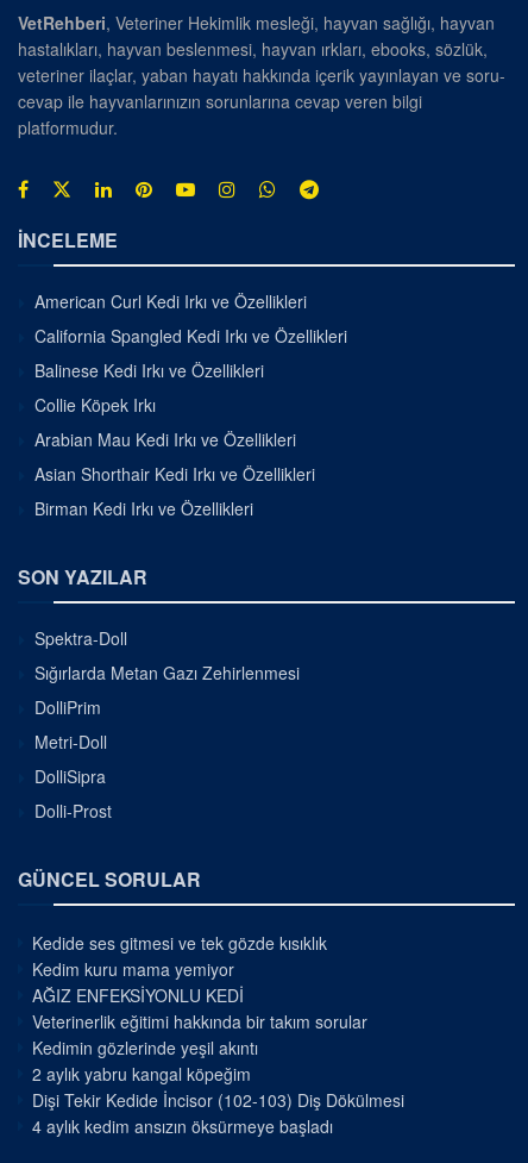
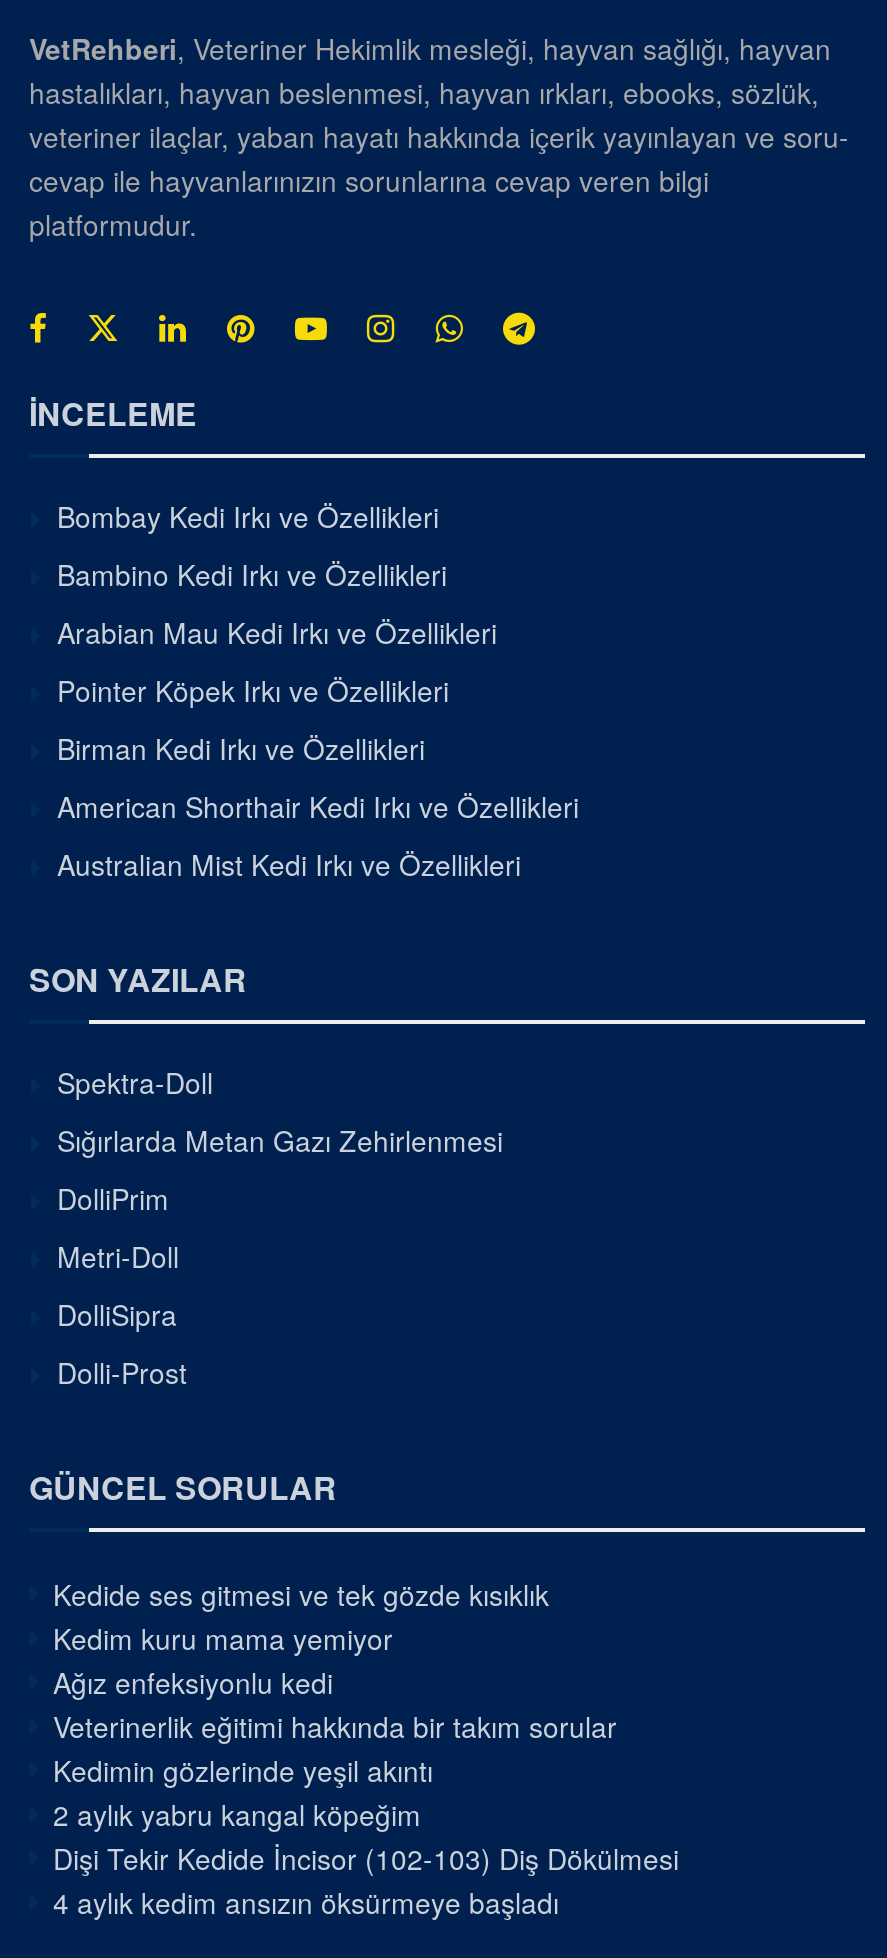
[34,290,347,417] American Curl Kedi Irkı ve Özellikleri | California Spangled Kedi Irkı ve Özellikleri | Balinese Kedi Irkı ve Özellikleri | Collie Köpek Irkı -> [57,497,447,595] Bombay Kedi Irkı ve Özellikleri | Bambino Kedi Irkı ve Özellikleri
moved [34,428,296,452] -> [57,613,497,653]: Arabian Mau Kedi Irkı ve Özellikleri
[34,462,315,486] Asian Shorthair Kedi Irkı ve Özellikleri -> [57,671,449,711] Pointer Köpek Irkı ve Özellikleri
moved [34,497,253,521] -> [57,729,425,769]: Birman Kedi Irkı ve Özellikleri
none -> [57,787,579,885] American Shorthair Kedi Irkı ve Özellikleri | Australian Mist Kedi Irkı ve Özellikleri
[32,984,244,1008] AĞIZ ENFEKSİYONLU KEDİ -> [53,1663,333,1703] Ağız enfeksiyonlu kedi

